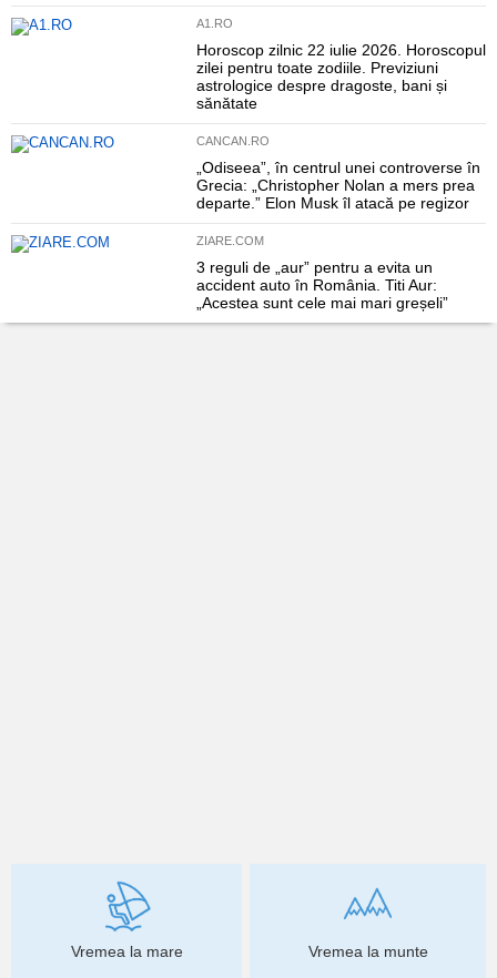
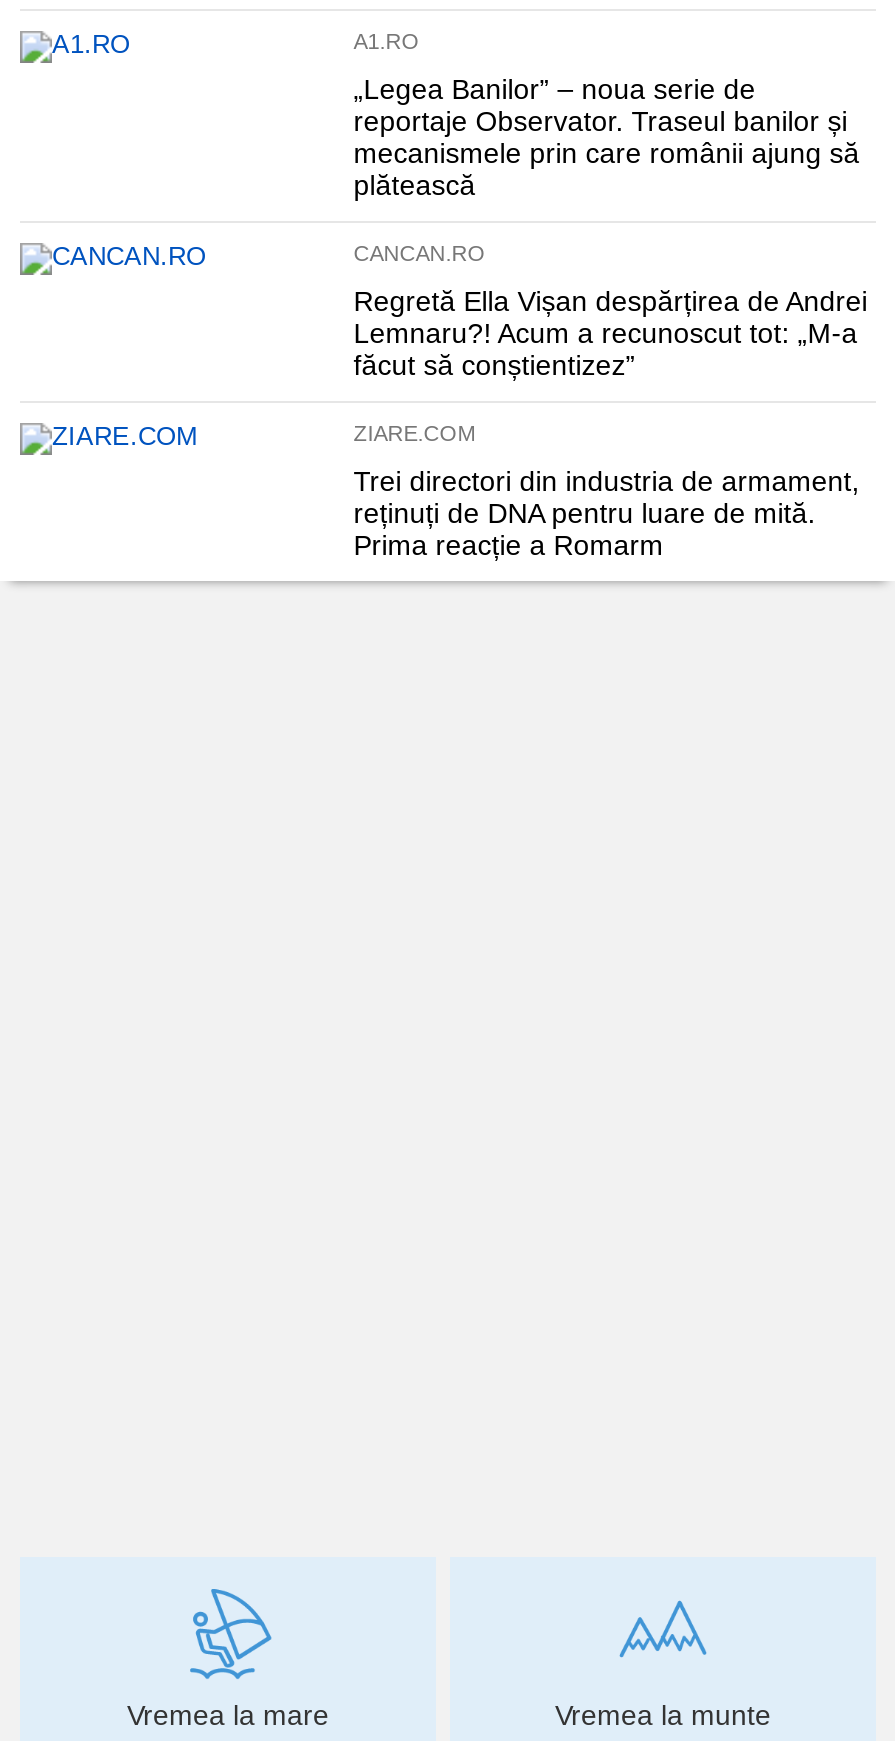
[196,41,486,112] Horoscop zilnic 22 iulie 2026. Horoscopul | zilei pentru toate zodiile. Previziuni | astrologice despre dragoste, bani și | sănătate -> [354,73,860,201] „Legea Banilor” – noua serie de | reportaje Observator. Traseul banilor și | mecanismele prin care românii ajung să | plătească
[196,159,480,212] „Odiseea”, în centrul unei controverse în | Grecia: „Christopher Nolan a mers prea | departe.” Elon Musk îl atacă pe regizor -> [354,285,868,381] Regretă Ella Vișan despărțirea de Andrei | Lemnaru?! Acum a recunoscut tot: „M-a | făcut să conștientizez”
[196,258,448,312] 3 reguli de „aur” pentru a evita un | accident auto în România. Titi Aur: | „Acestea sunt cele mai mari greșeli” -> [354,465,860,561] Trei directori din industria de armament, | reținuți de DNA pentru luare de mită. | Prima reacție a Romarm

